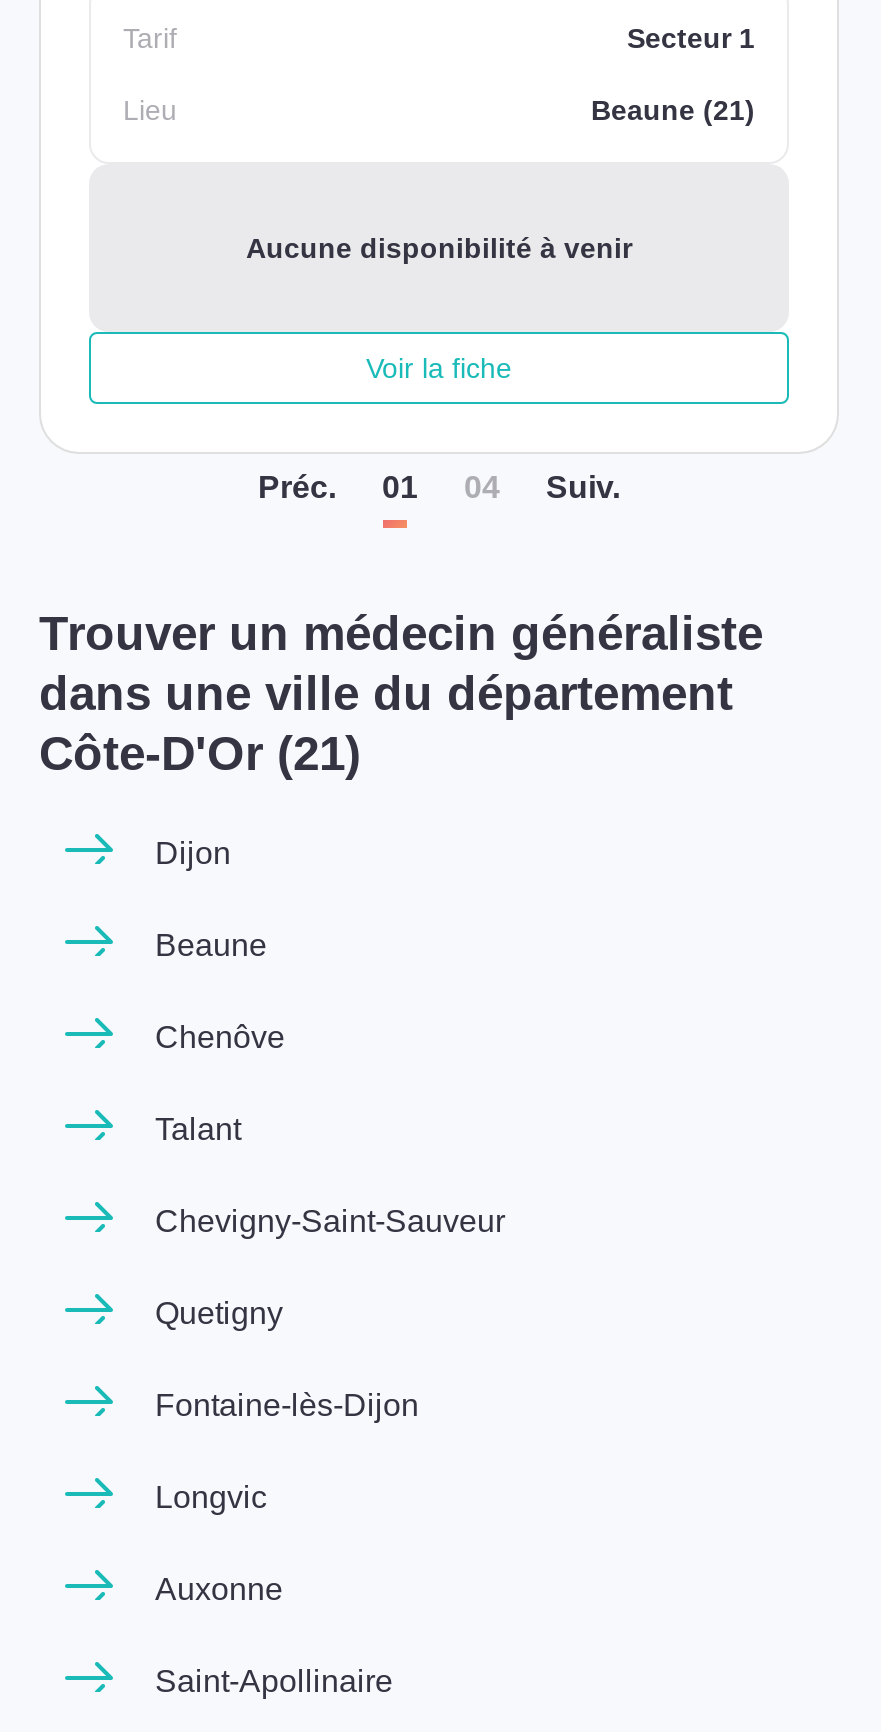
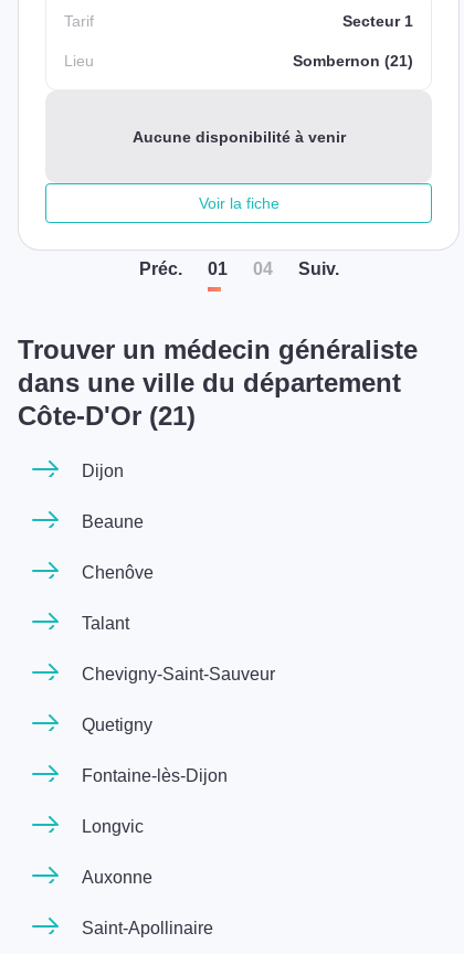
[591,94,755,126] Beaune (21) -> [293,52,413,70] Sombernon (21)

